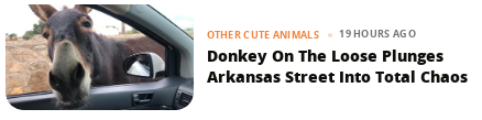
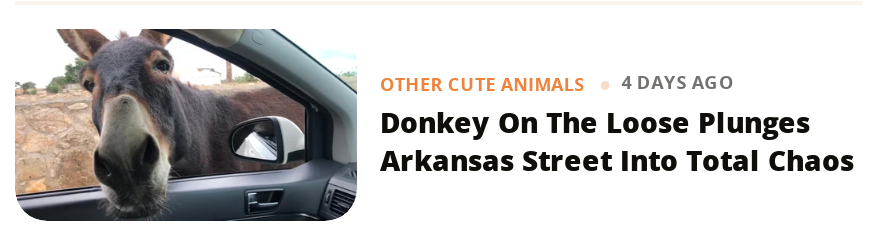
[206,27,416,42] OTHER CUTE ANIMALS 19 HOURS AGO -> [380,69,734,96] OTHER CUTE ANIMALS 4 DAYS AGO

